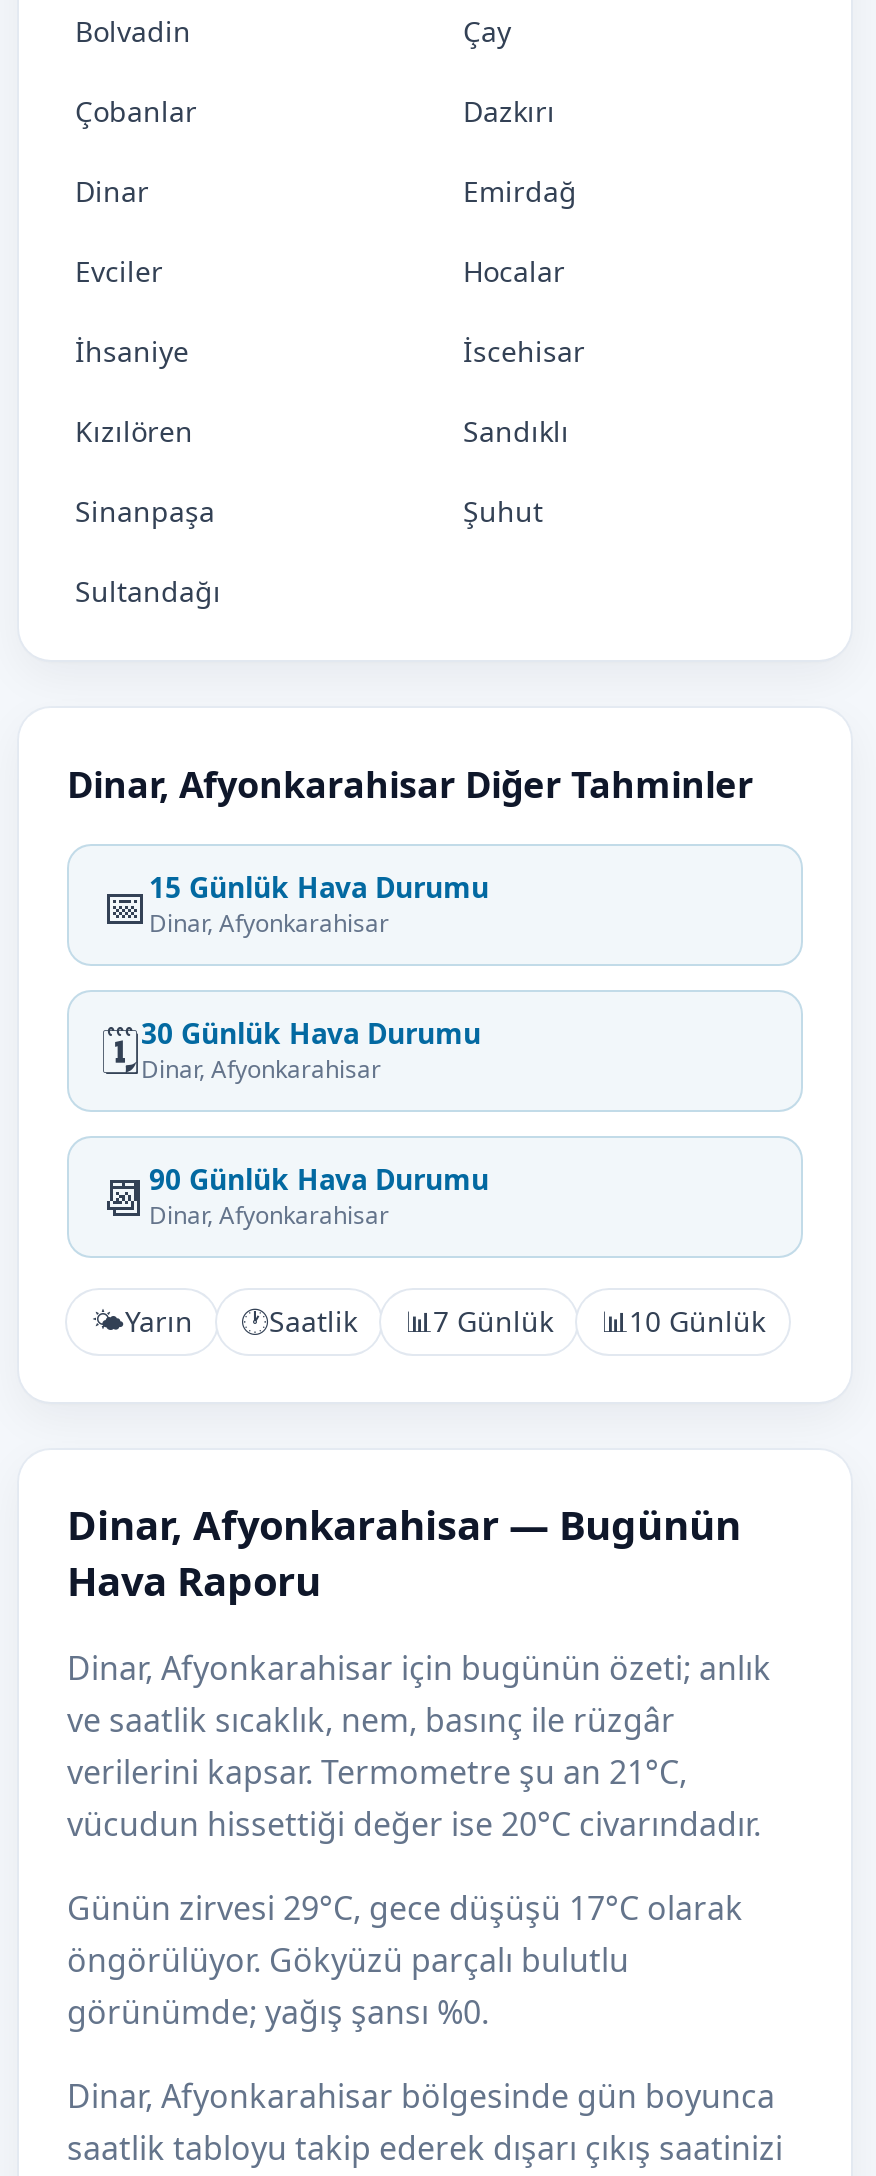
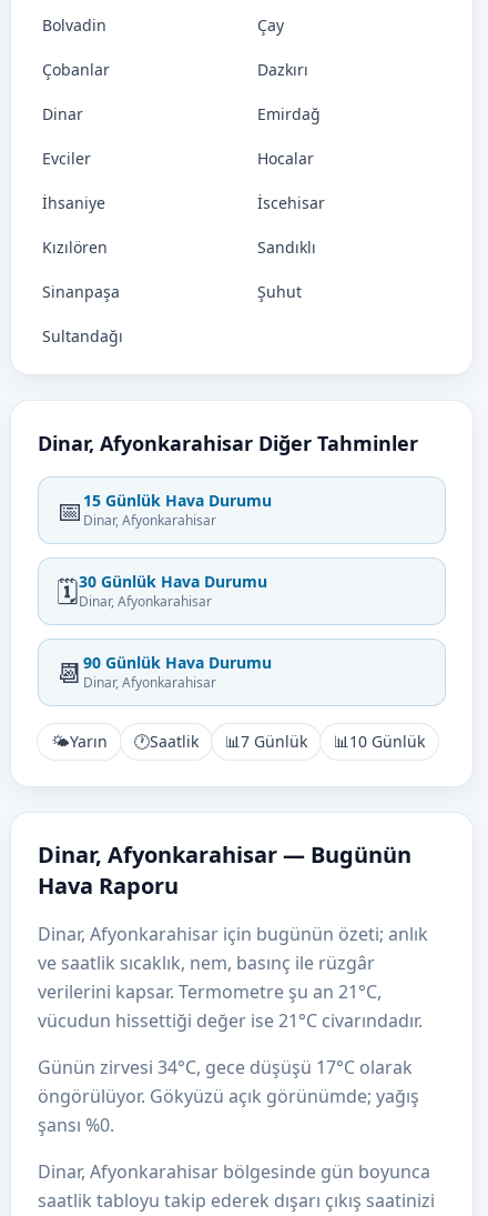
[67,1802,761,1846] vücudun hissettiği değer ise 20°C civarındadır. -> [38,1008,423,1033] vücudun hissettiği değer ise 21°C civarındadır.
[67,1886,743,2034] Günün zirvesi 29°C, gece düşüşü 17°C olarak | öngörülüyor. Gökyüzü parçalı bulutlu | görünümde; yağış şansı %0. -> [38,1055,419,1137] Günün zirvesi 34°C, gece düşüşü 17°C olarak | öngörülüyor. Gökyüzü açık görünümde; yağış | şansı %0.

